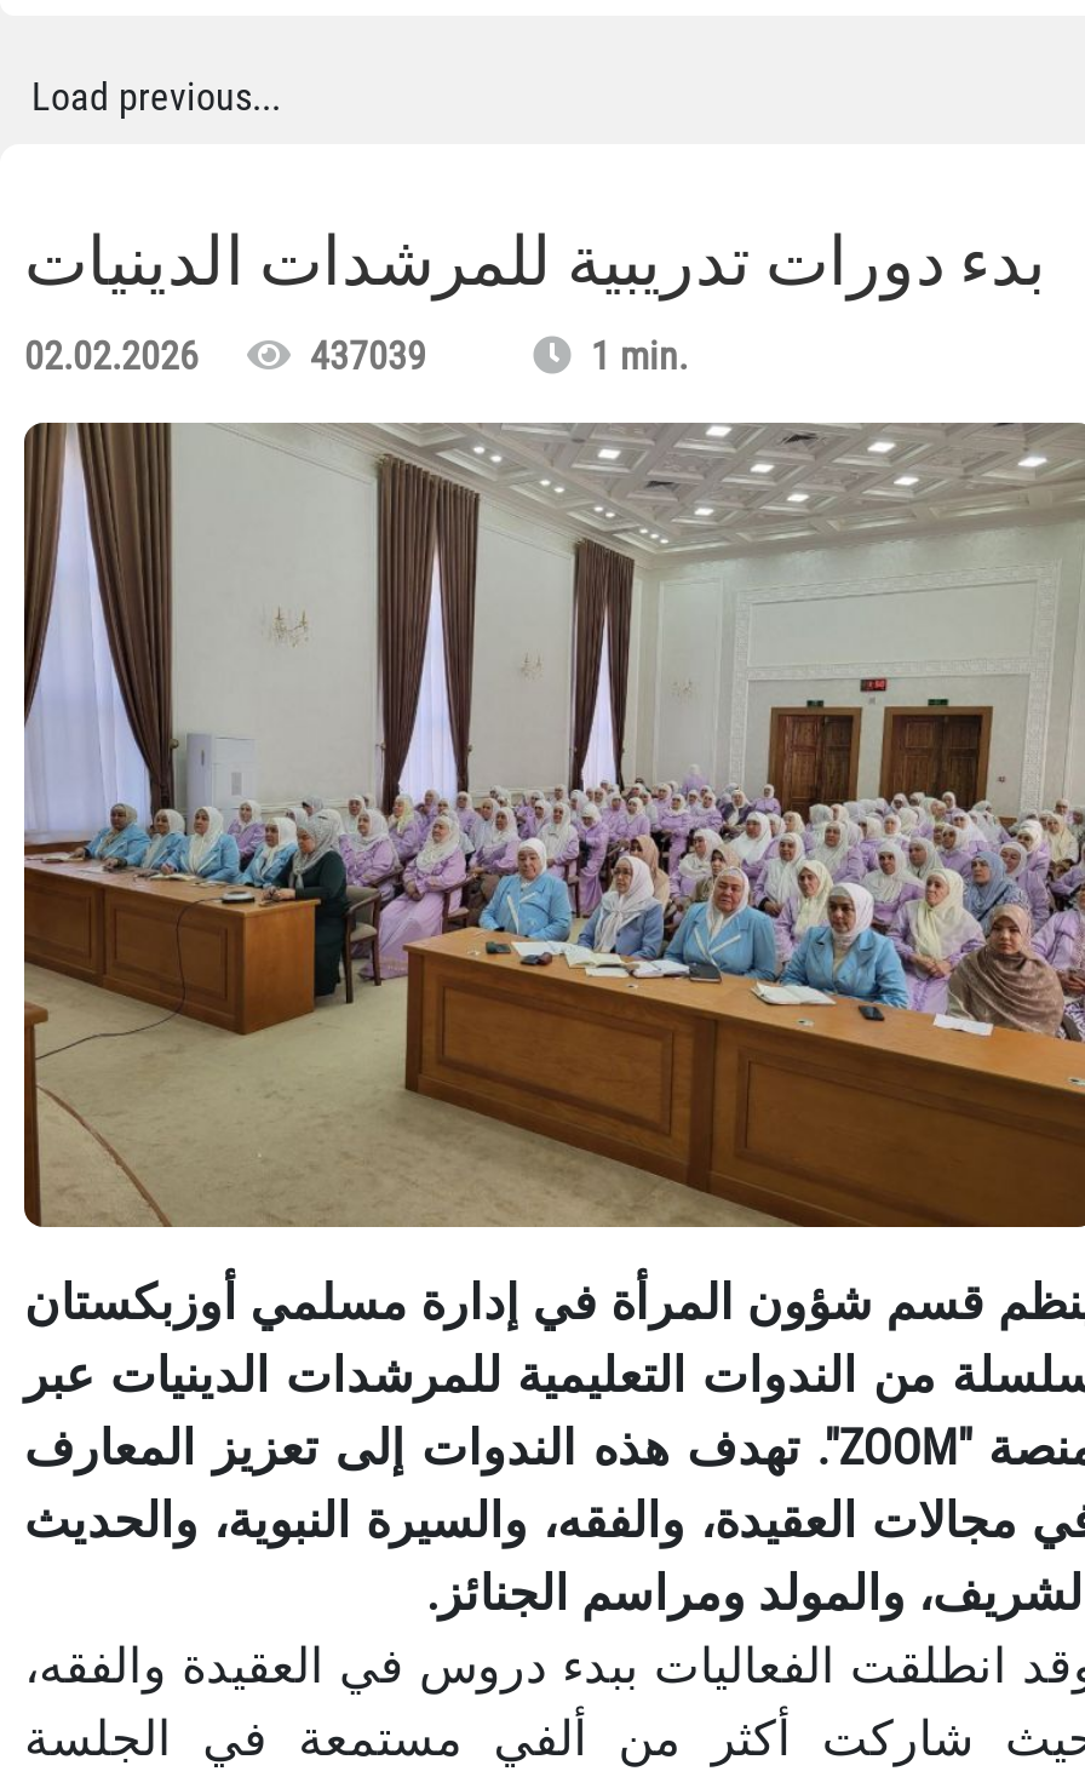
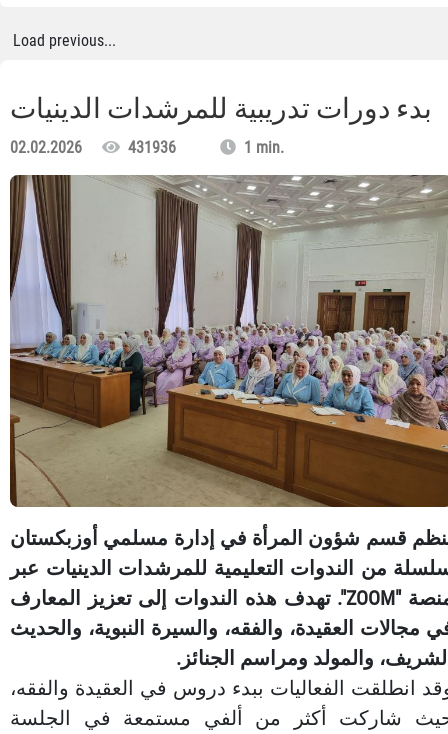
[24,333,436,379] 02.02.2026 437039 -> [10,138,180,157] 02.02.2026 431936

